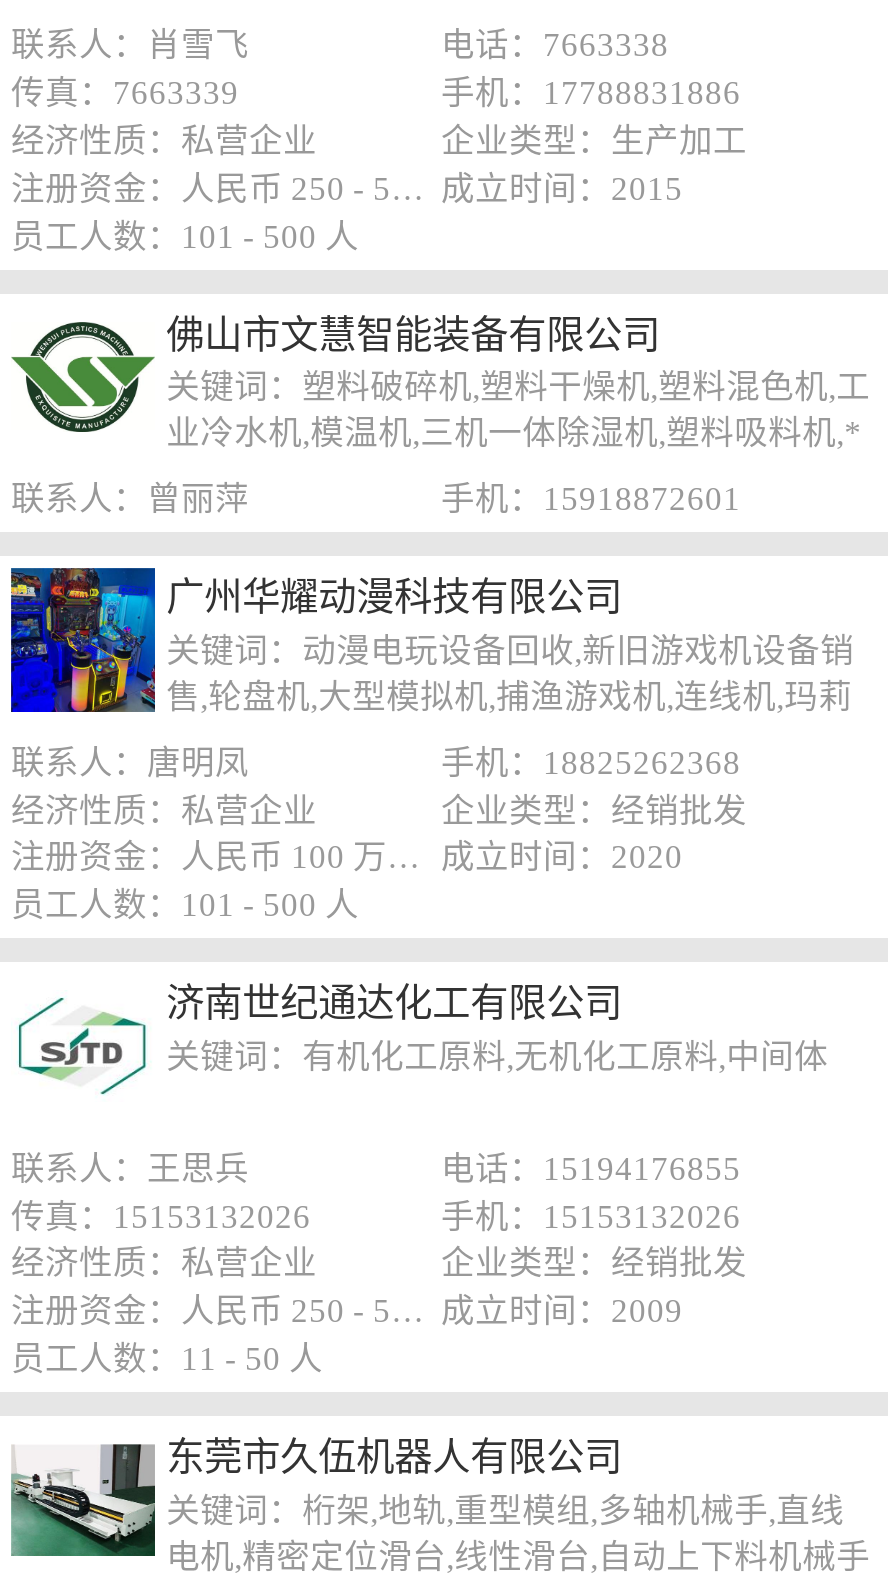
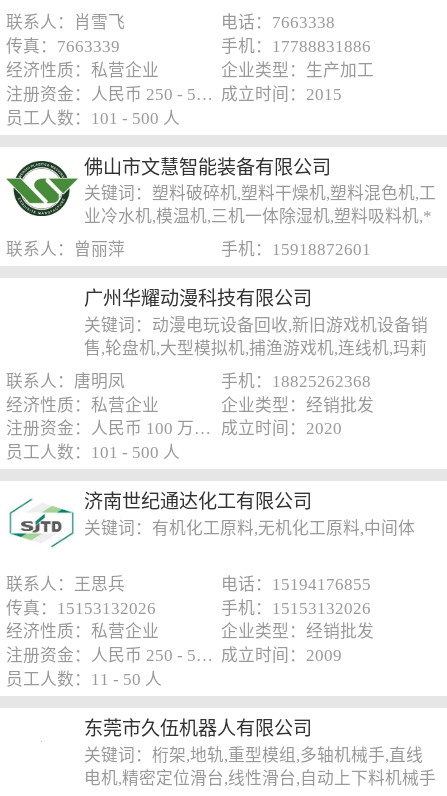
[9,566,157,714] [image] -> none
[9,1442,157,1558] [image] -> none

